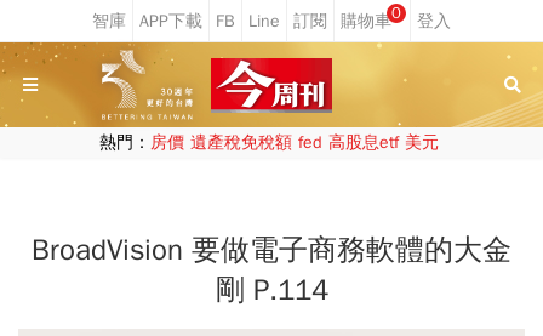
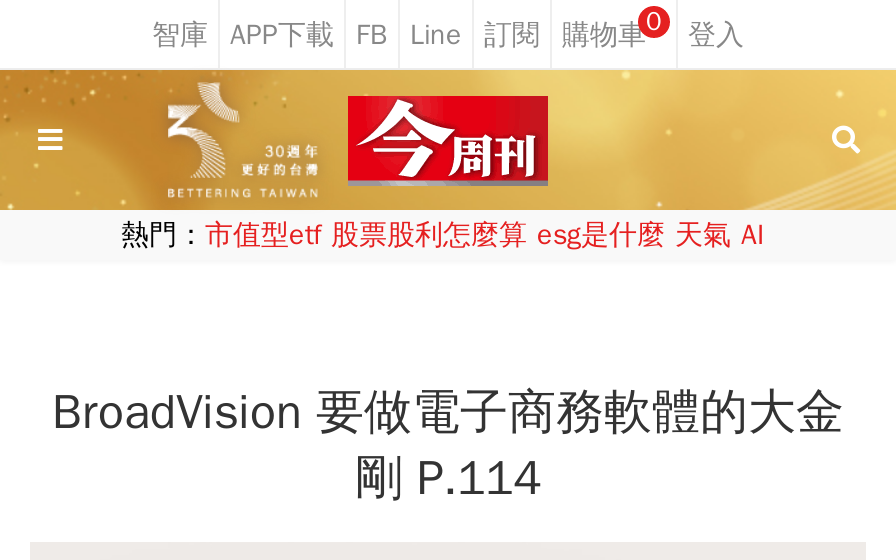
[99,132,438,153] 熱門：房價 遺產稅免稅額 fed 高股息etf 美元 -> [121,218,765,252] 熱門：市值型etf 股票股利怎麼算 esg是什麼 天氣 AI

